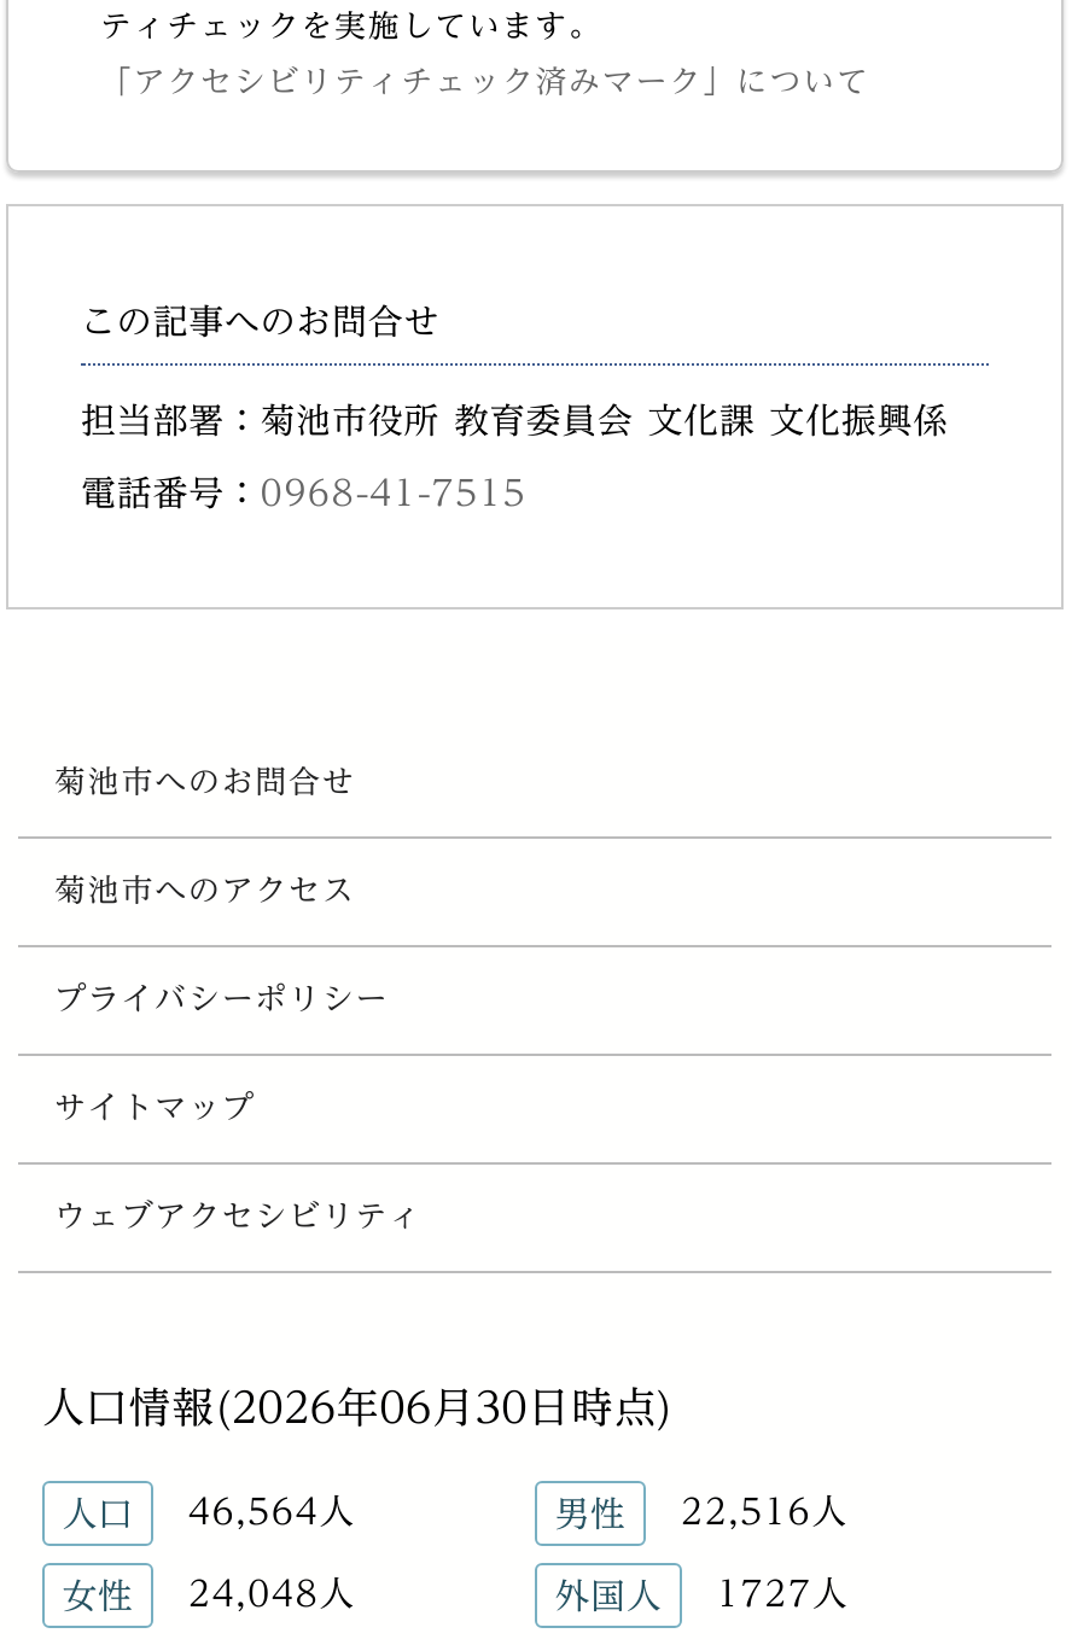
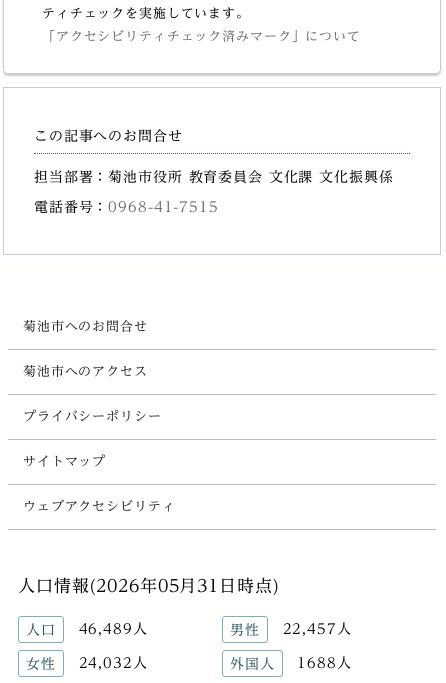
[42,1386,673,1427] 人口情報(2026年06月30日時点) -> [18,577,279,594] 人口情報(2026年05月31日時点)
[62,1492,355,1531] 人口 46,564人 -> [26,621,148,637] 人口 46,489人
[555,1492,848,1531] 男性 22,516人 -> [230,621,352,637] 男性 22,457人
[62,1575,355,1614] 女性 24,048人 -> [26,655,148,671] 女性 24,032人
[555,1575,848,1614] 外国人 1727人 -> [230,655,352,671] 外国人 1688人

